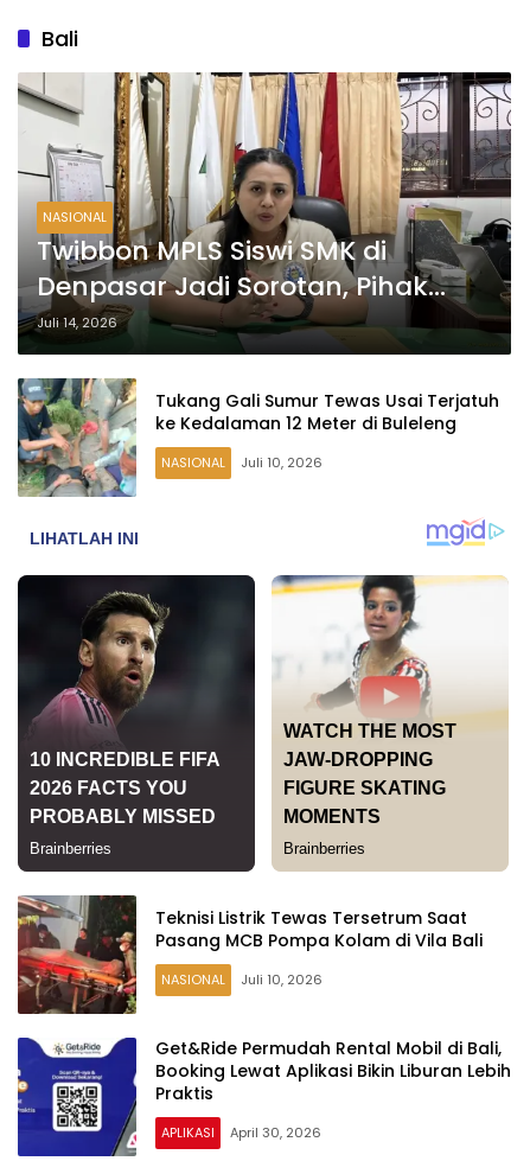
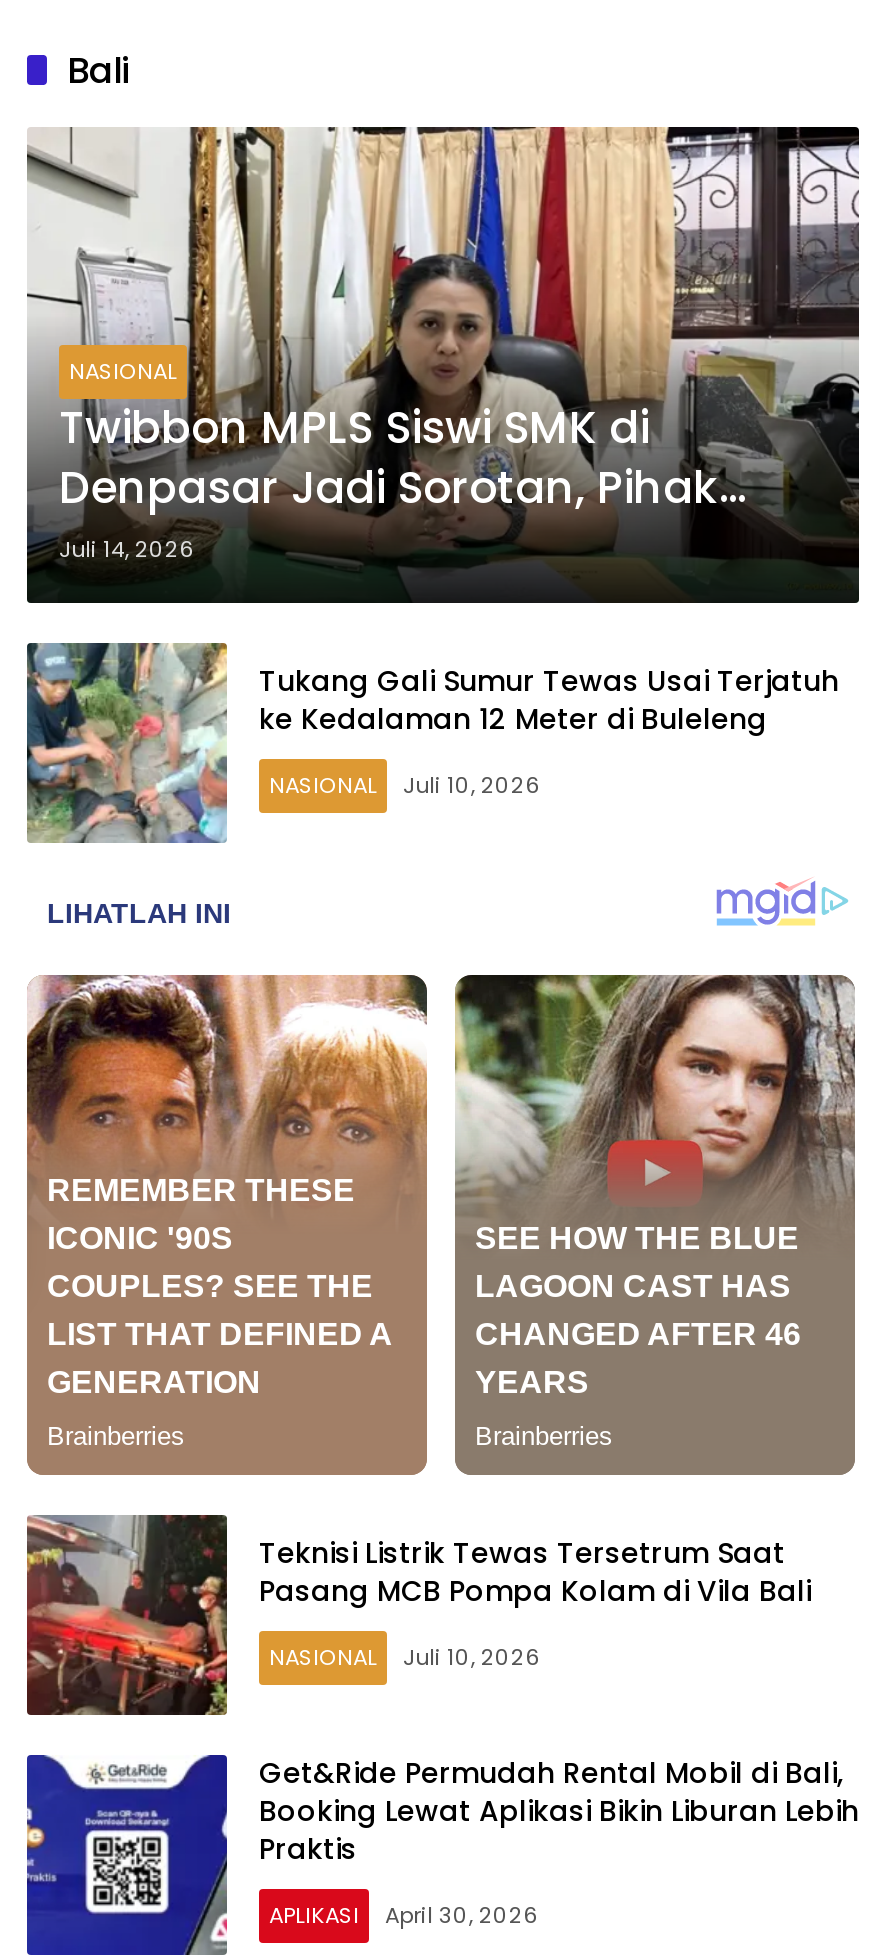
[17,574,256,873] [image] -> [25,973,429,1477] [image]
[272,574,509,870] [image] -> [453,973,857,1475] [image]

